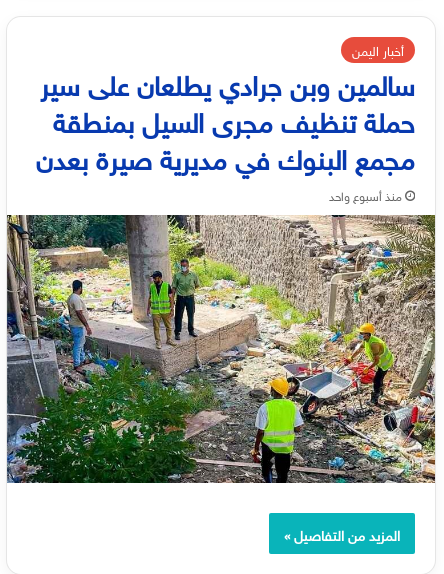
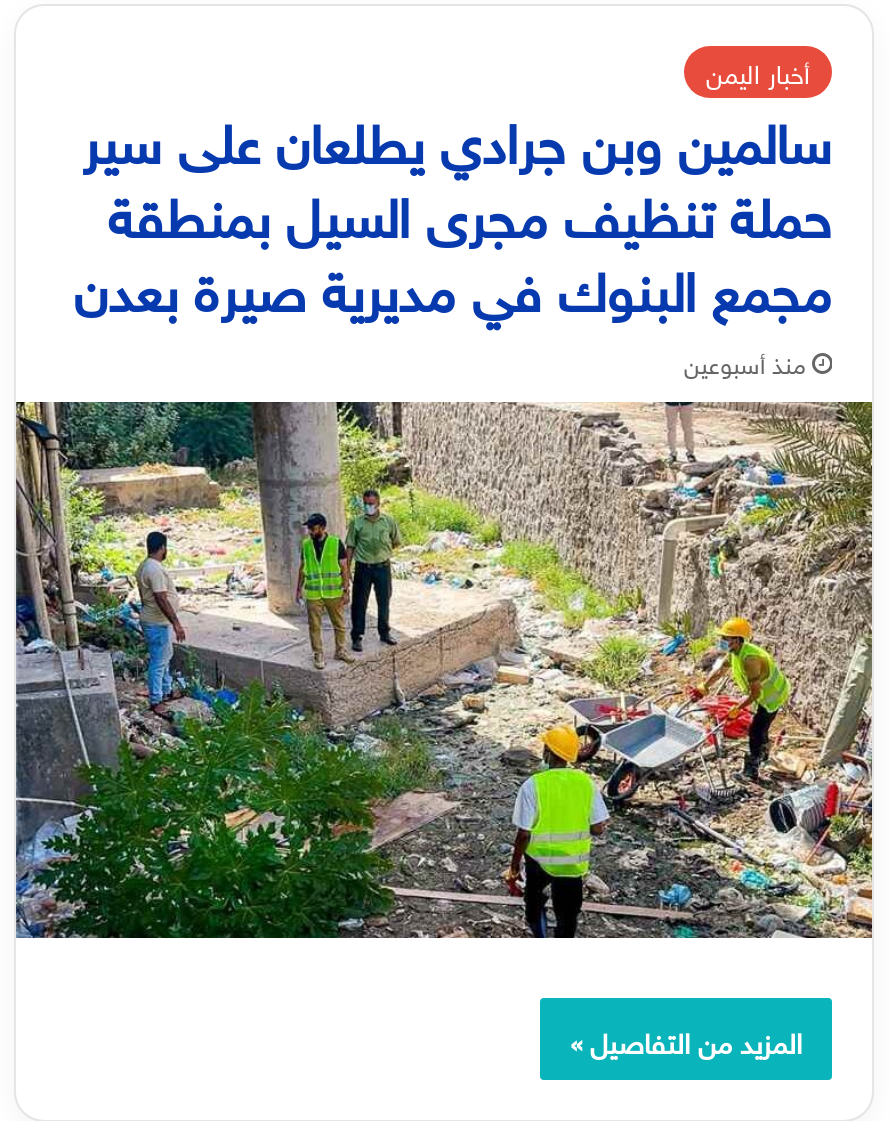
[329,184,402,204] منذ أسبوع واحد -> [684,341,806,381] منذ أسبوعين

